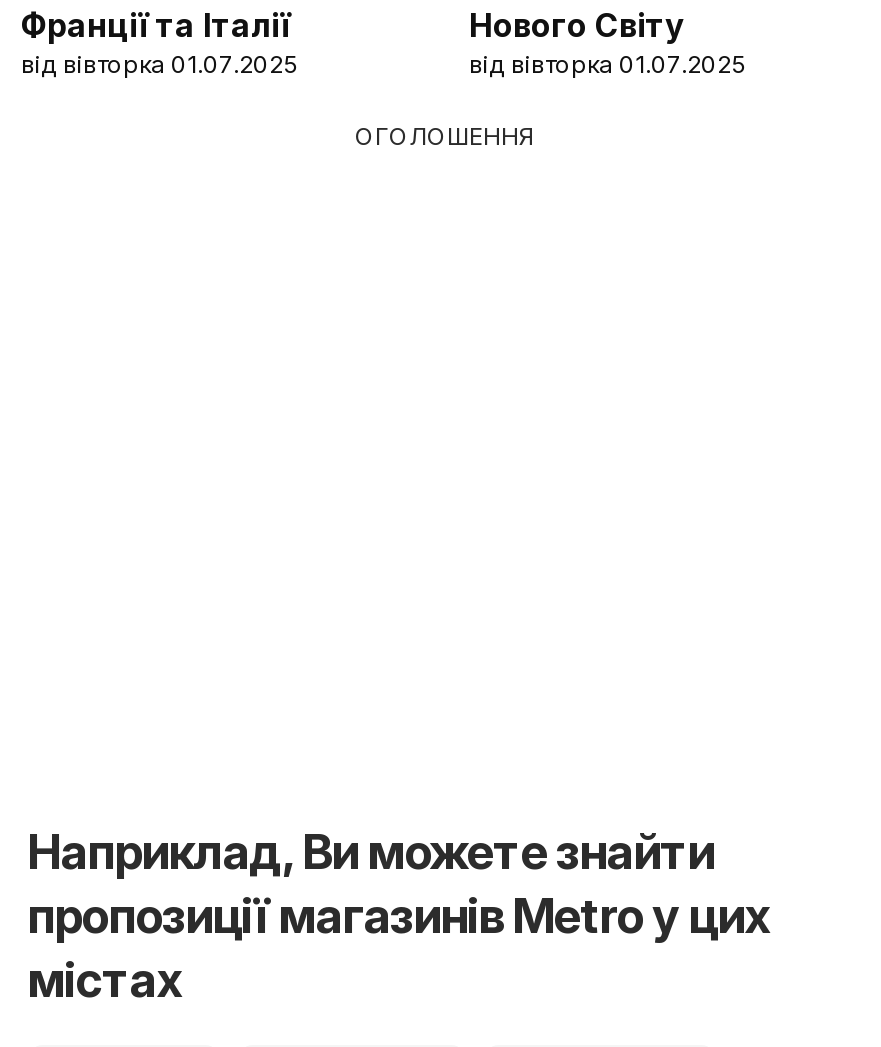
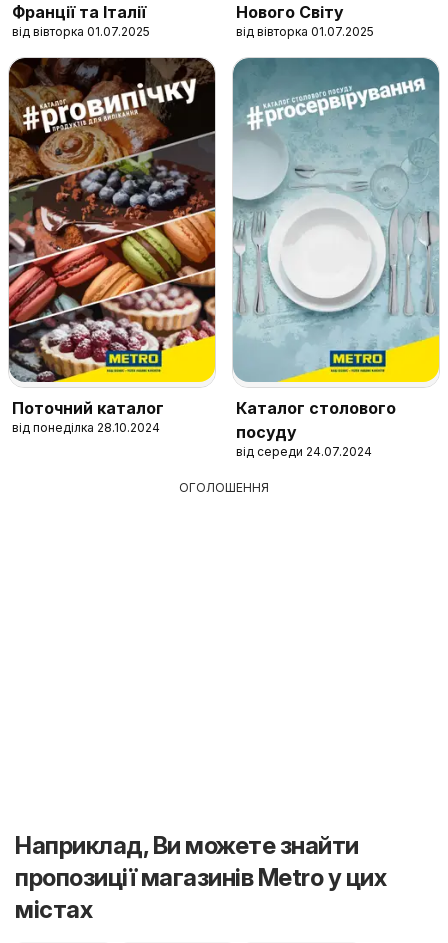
none -> [8,57,216,435] [image] | Поточний каталог | від понеділка 28.10.2024
none -> [232,57,440,459] [image] | Каталог столового | посуду | від середи 24.07.2024

